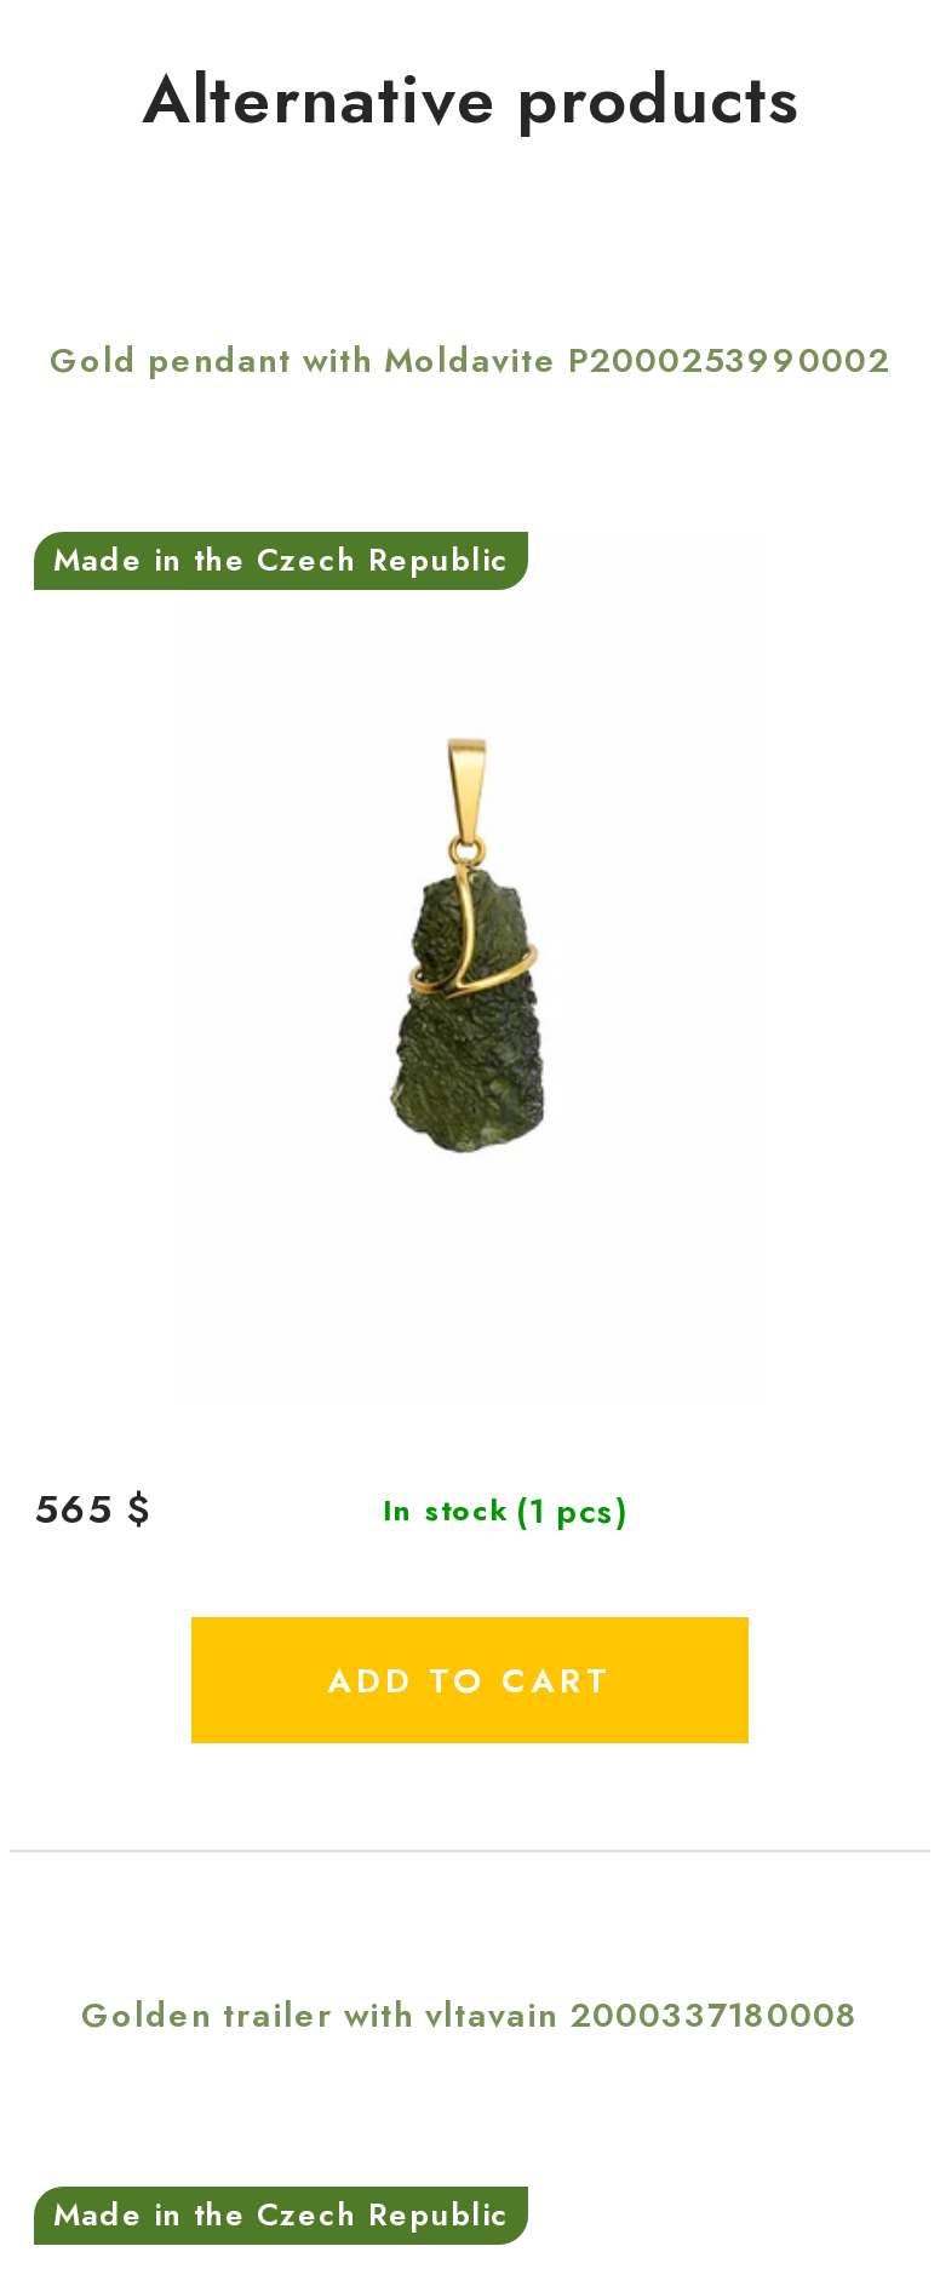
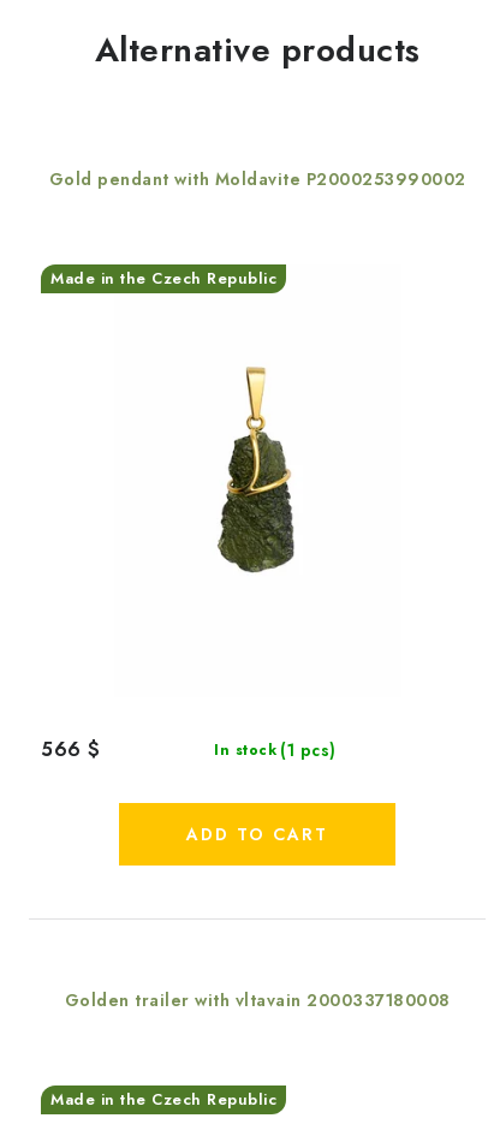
[34,1482,151,1537] 565 $ -> [41,736,100,763] 566 $

